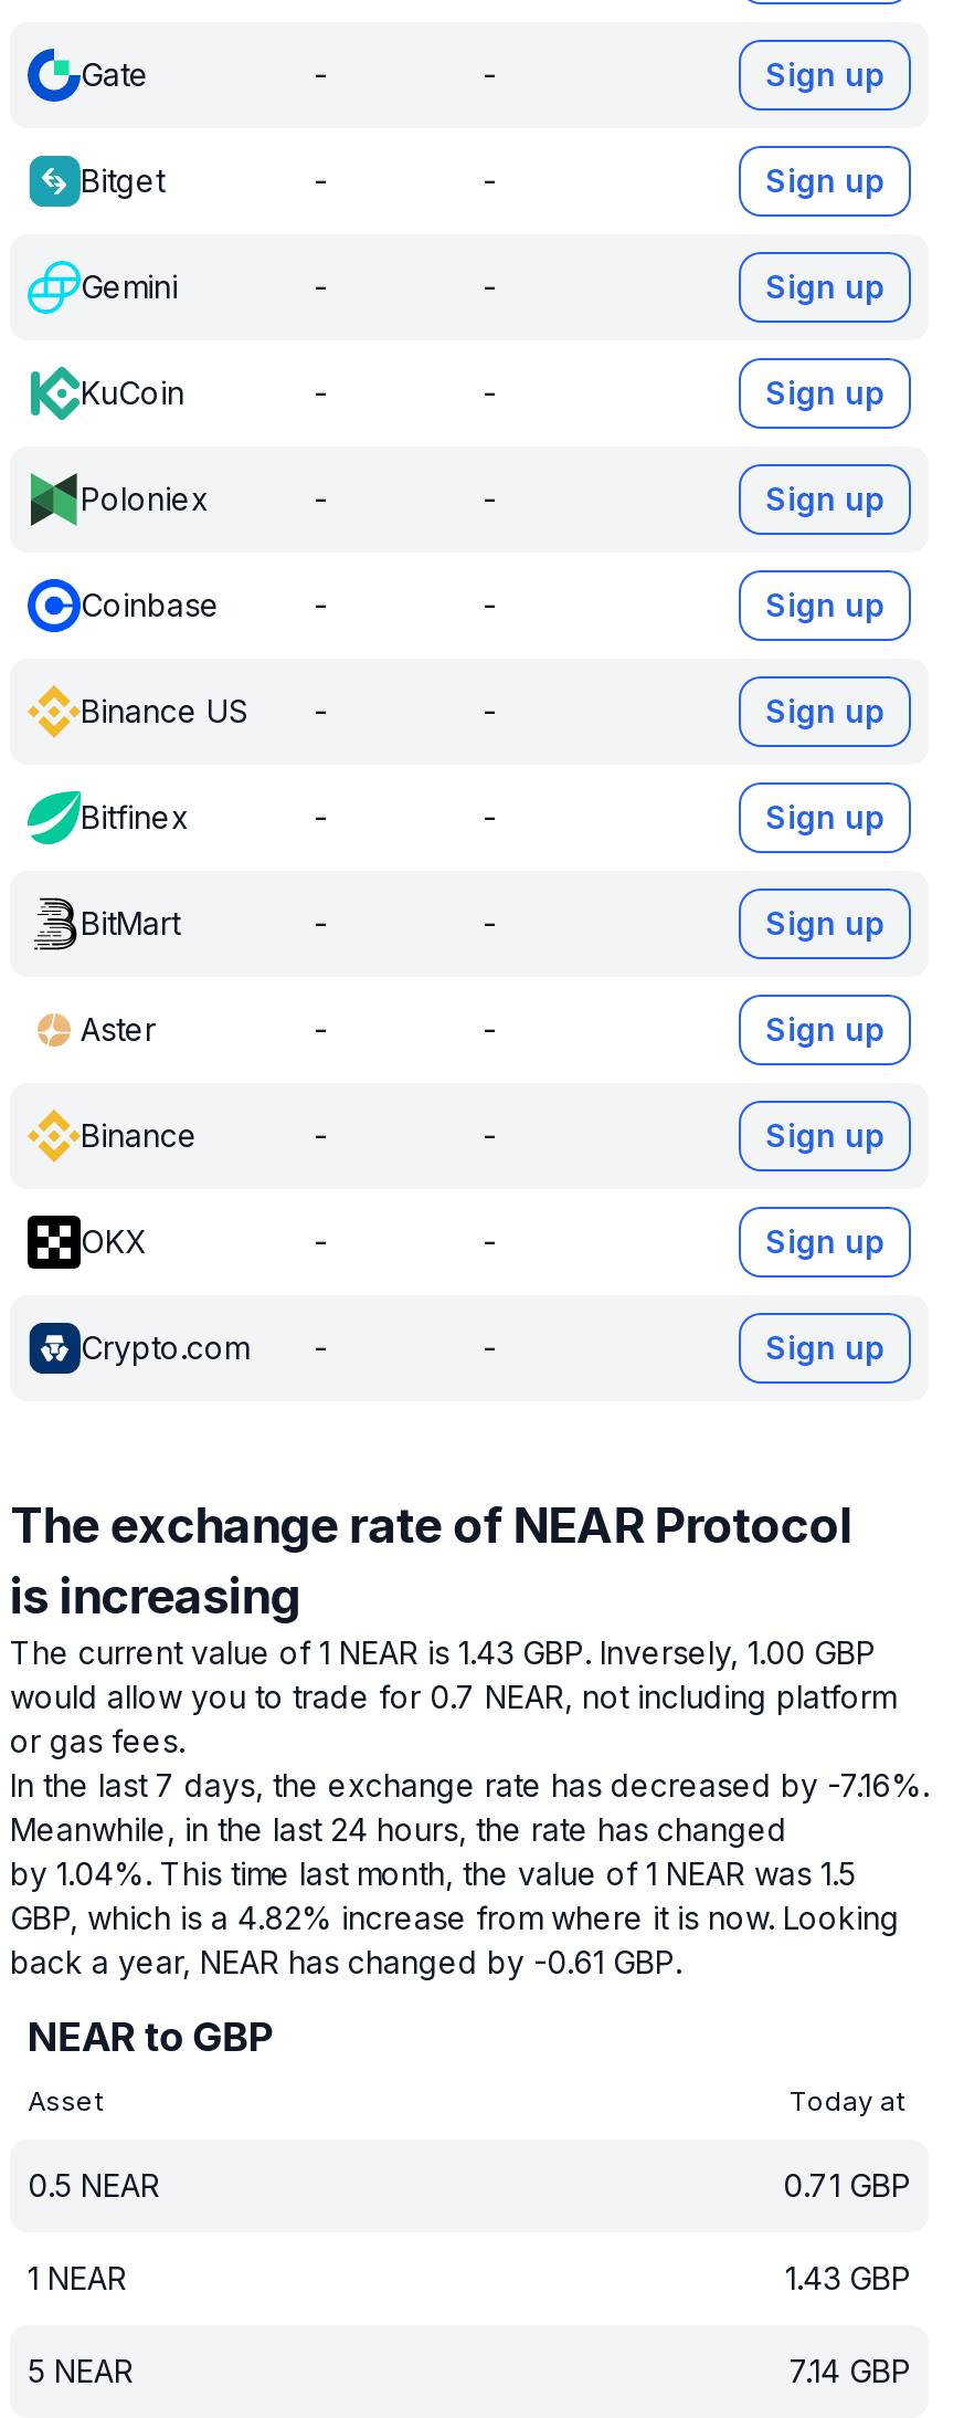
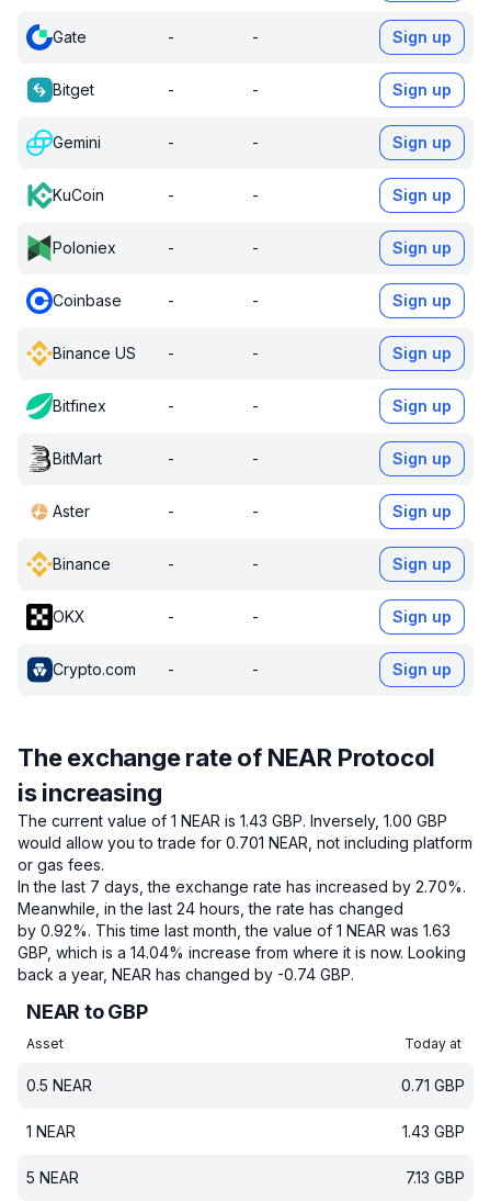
[10,1678,896,1715] would allow you to trade for 0.7 NEAR, not including platform -> [18,833,472,852] would allow you to trade for 0.701 NEAR, not including platform
[10,1766,929,1804] In the last 7 days, the exchange rate has decreased by -7.16%. -> [18,877,466,896] In the last 7 days, the exchange rate has increased by 2.70%.
[10,1854,856,1892] by 1.04%. This time last month, the value of 1 NEAR was 1.5 -> [18,921,451,940] by 0.92%. This time last month, the value of 1 NEAR was 1.63
[10,1899,900,1936] GBP, which is a 4.82% increase from where it is now. Looking -> [18,943,466,962] GBP, which is a 14.04% increase from where it is now. Looking
[10,1943,681,1980] back a year, NEAR has changed by -0.61 GBP. -> [18,965,354,984] back a year, NEAR has changed by -0.74 GBP.
[790,2352,911,2389] 7.14 GBP -> [406,1168,465,1187] 7.13 GBP

